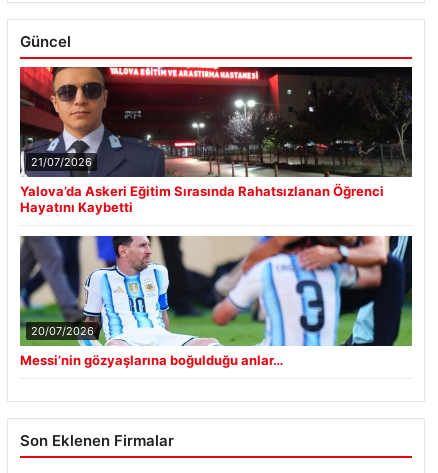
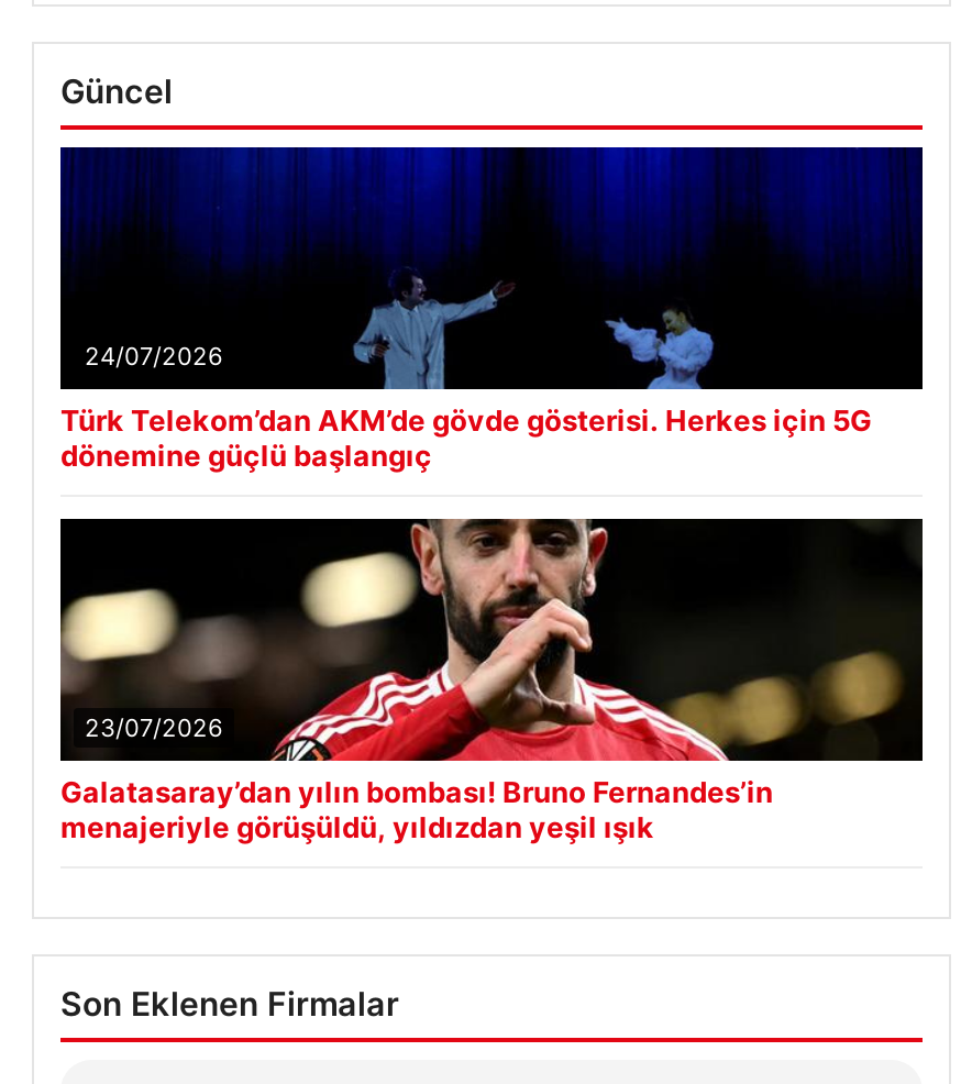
[19,66,412,177] [image] | 21/07/2026 -> [58,145,923,387] [image] | 24/07/2026
[20,183,384,215] Yalova’da Askeri Eğitim Sırasında Rahatsızlanan Öğrenci | Hayatını Kaybetti -> [60,401,872,471] Türk Telekom’dan AKM’de gövde gösterisi. Herkes için 5G | dönemine güçlü başlangıç
[19,235,413,347] [image] | 20/07/2026 -> [58,517,925,763] [image] | 23/07/2026
[20,352,283,368] Messi’nin gözyaşlarına boğulduğu anlar… -> [60,773,773,843] Galatasaray’dan yılın bombası! Bruno Fernandes’in | menajeriyle görüşüldü, yıldızdan yeşil ışık

